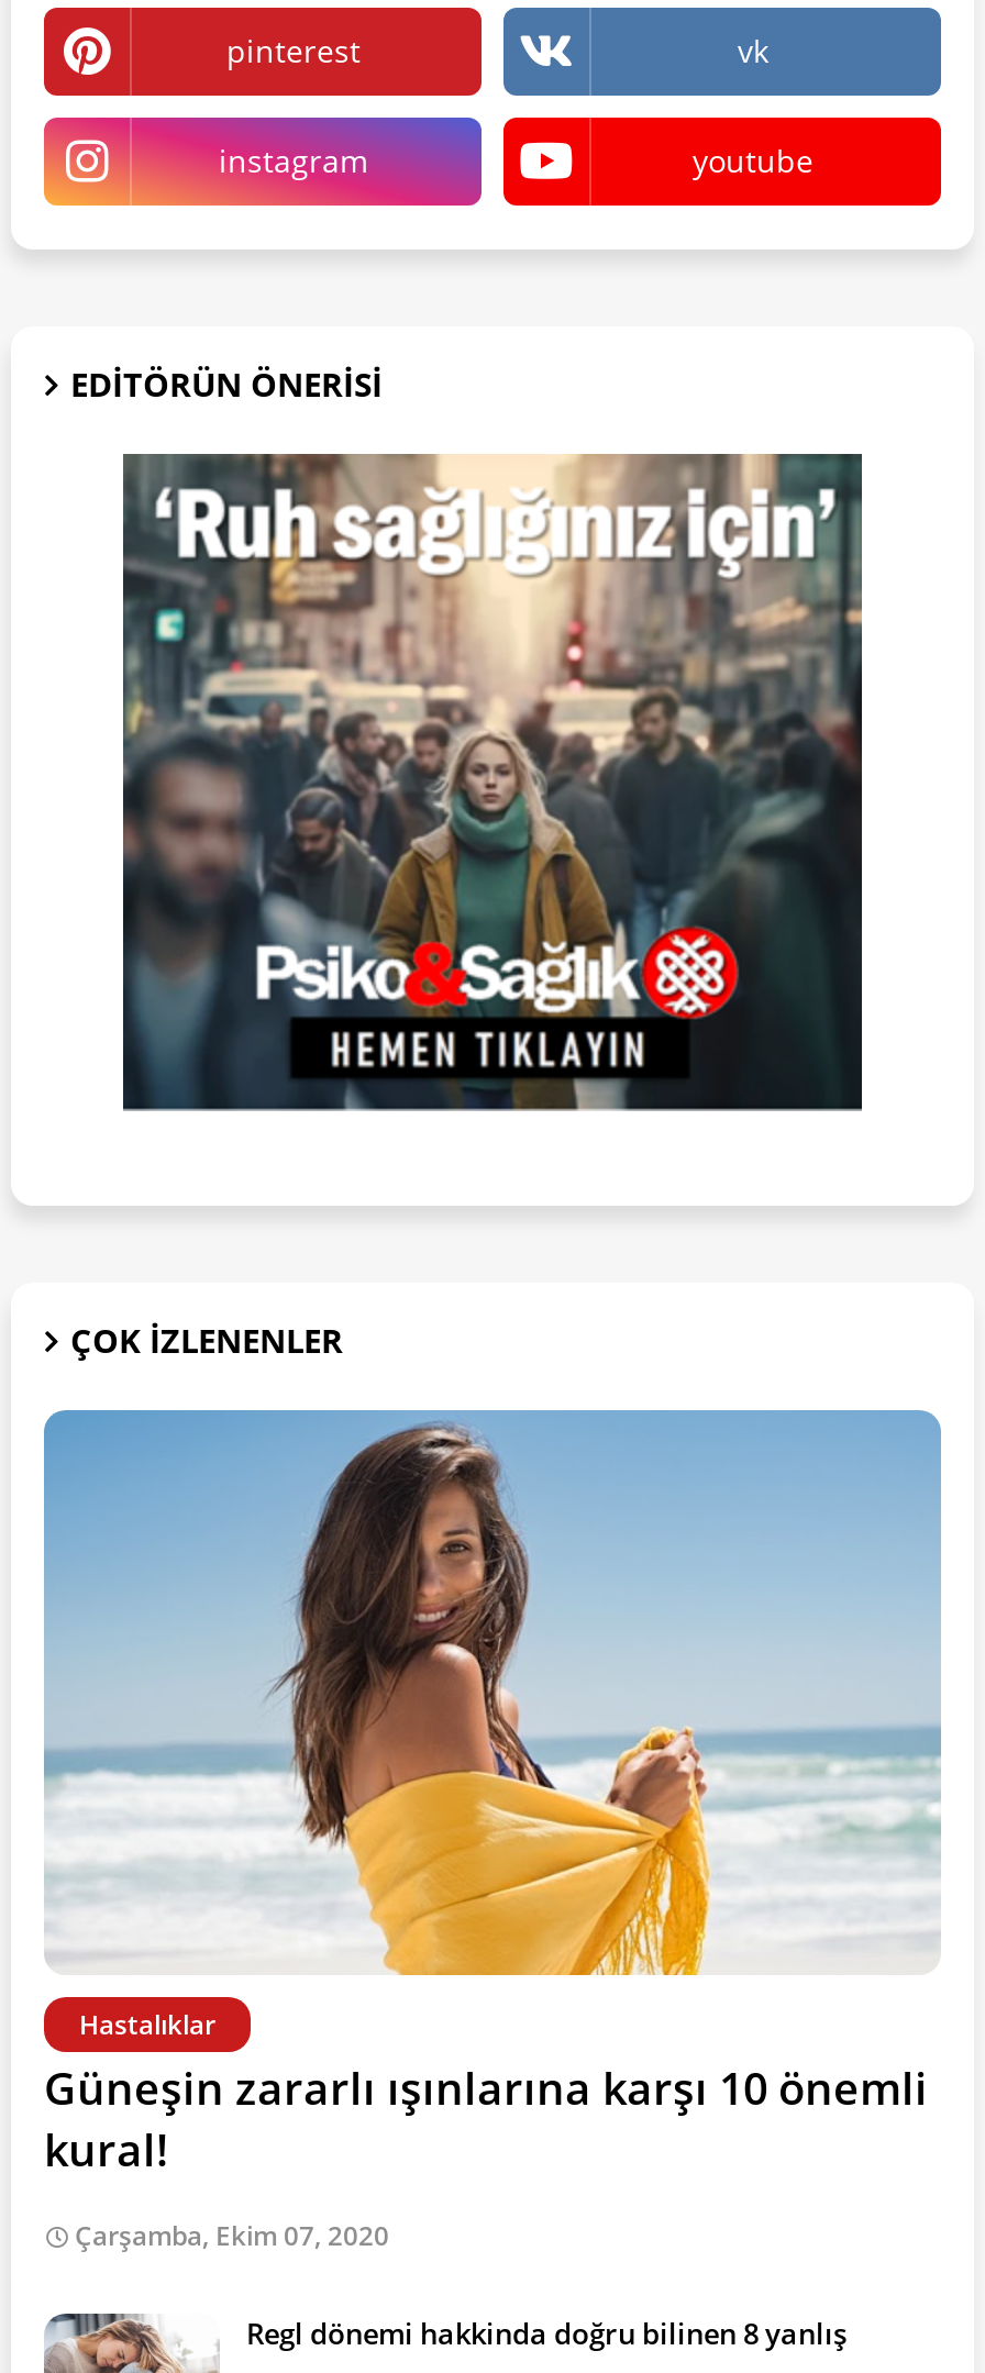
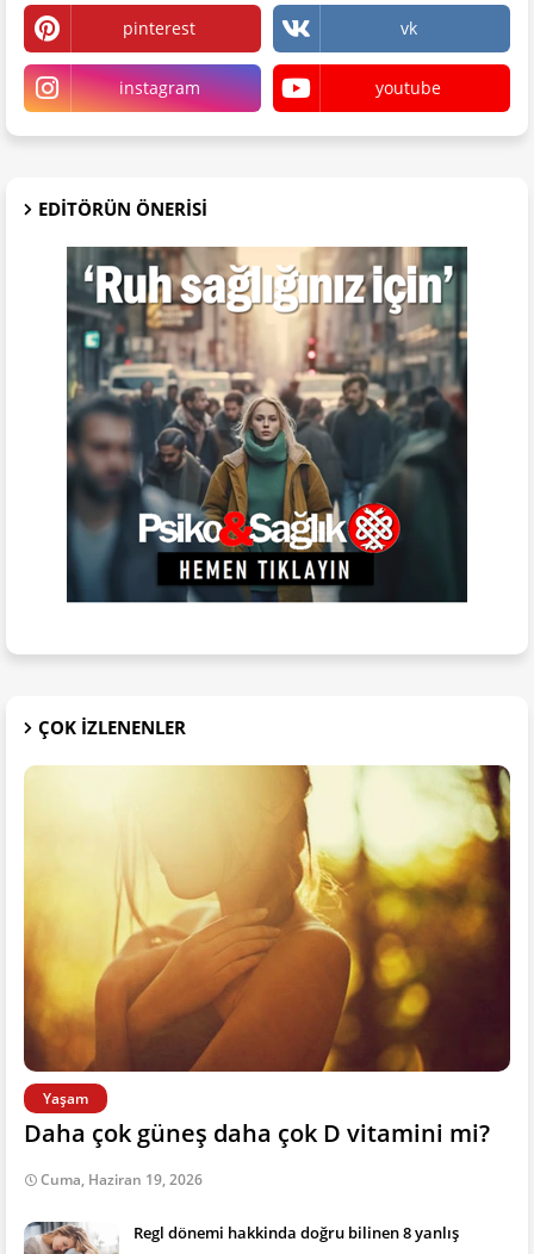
[42,1408,943,2178] [image] | Hastalıklar | Güneşin zararlı ışınlarına karşı 10 önemli | kural! -> [23,764,511,1149] [image] | Yaşam | Daha çok güneş daha çok D vitamini mi?
[75,2216,389,2253] Çarşamba, Ekim 07, 2020 -> [41,1169,203,1189] Cuma, Haziran 19, 2026

